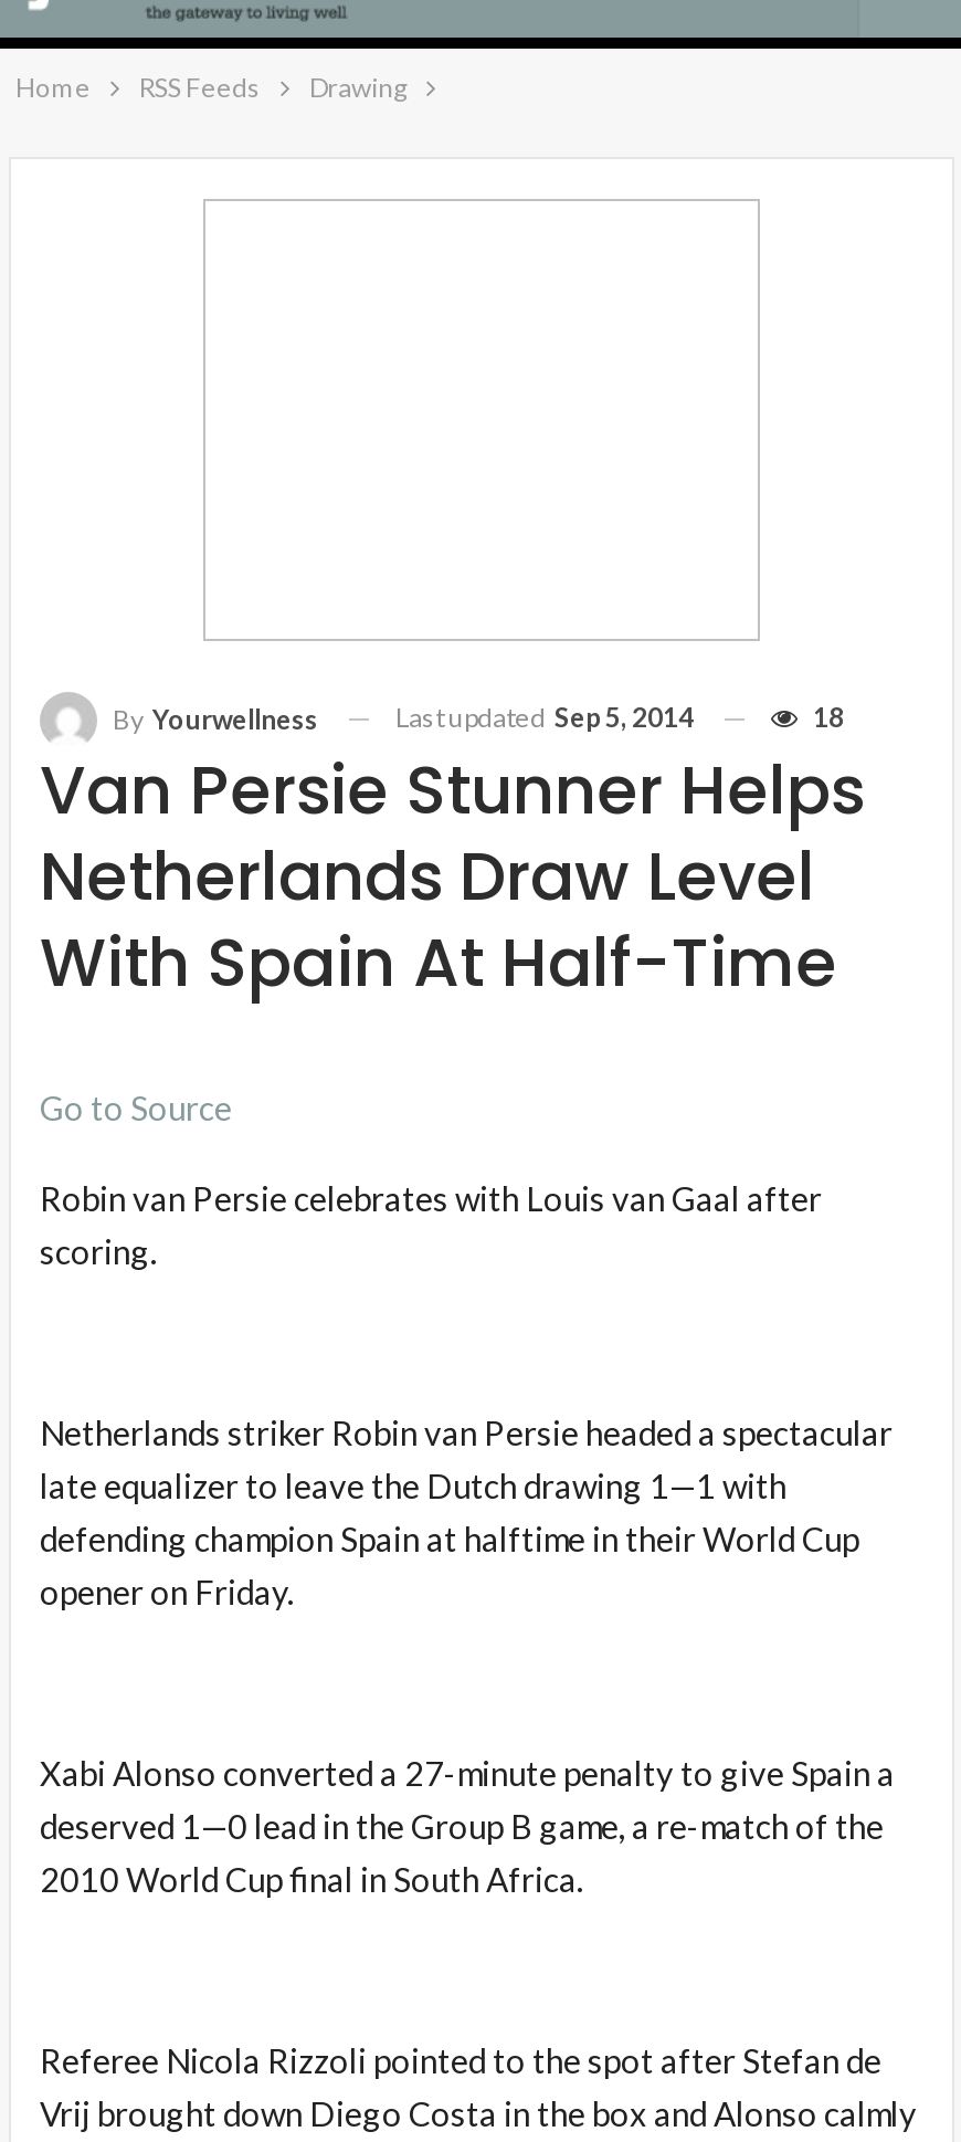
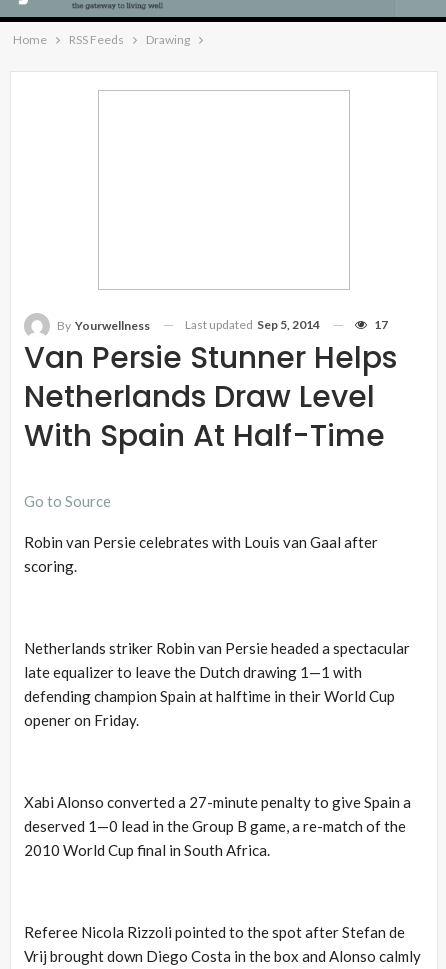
[813,701,844,734] 18 -> [374,317,388,332] 17

